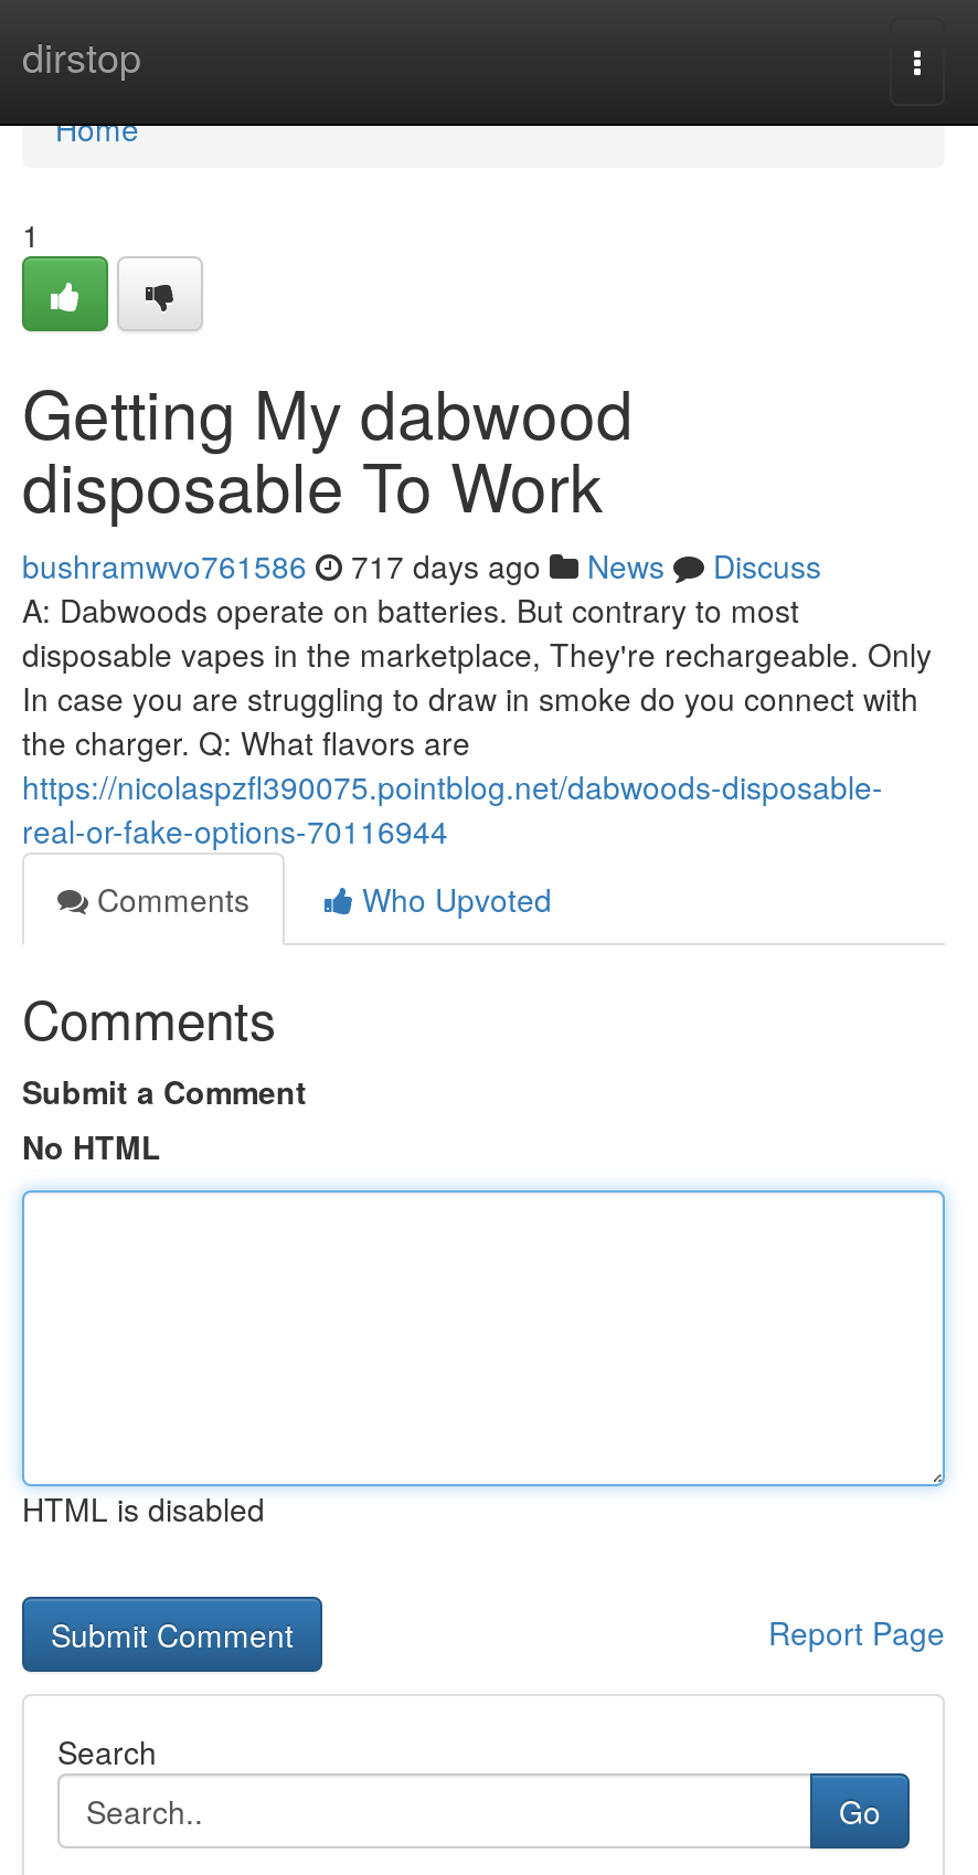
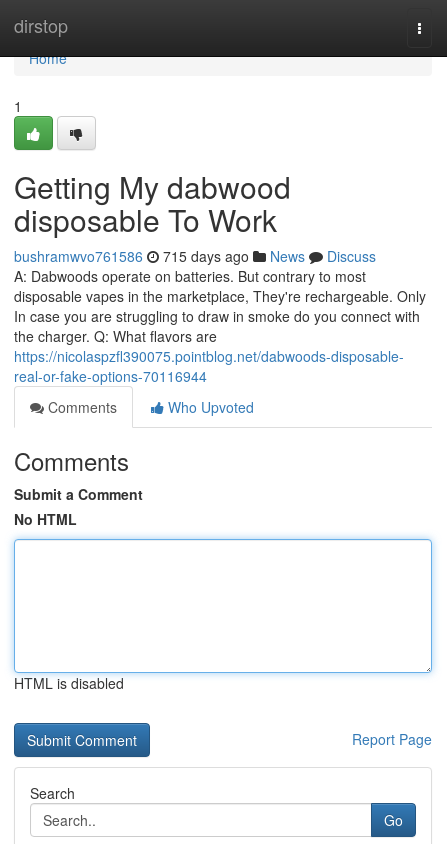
[22,543,821,587] bushramwvo761586 717 days ago News Discuss -> [14,246,376,266] bushramwvo761586 715 days ago News Discuss

